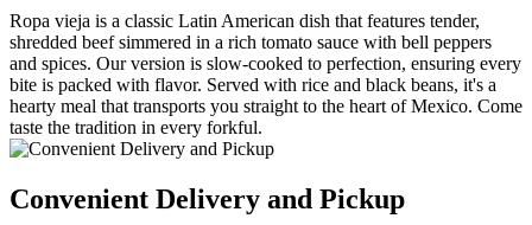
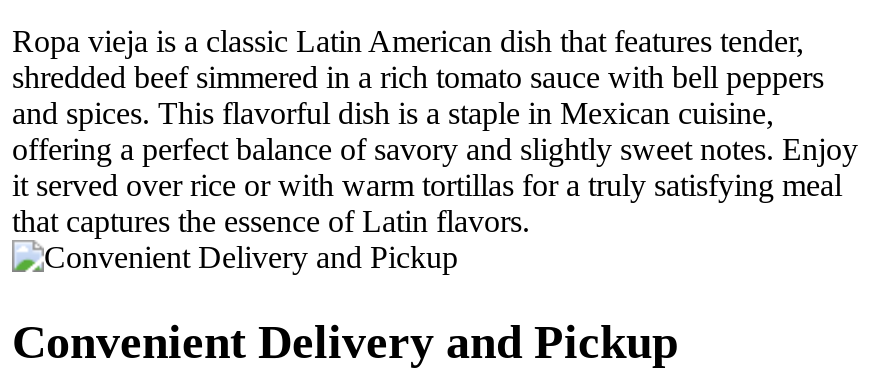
[9,53,522,137] and spices. Our version is slow-cooked to perfection, ensuring every | bite is packed with flavor. Served with rice and black beans, it's a | hearty meal that transports you straight to the heart of Mexico. Come | taste the tradition in every forkful. -> [12,95,858,237] and spices. This flavorful dish is a staple in Mexican cuisine, | offering a perfect balance of savory and slightly sweet notes. Enjoy | it served over rice or with warm tortillas for a truly satisfying meal | that captures the essence of Latin flavors.

